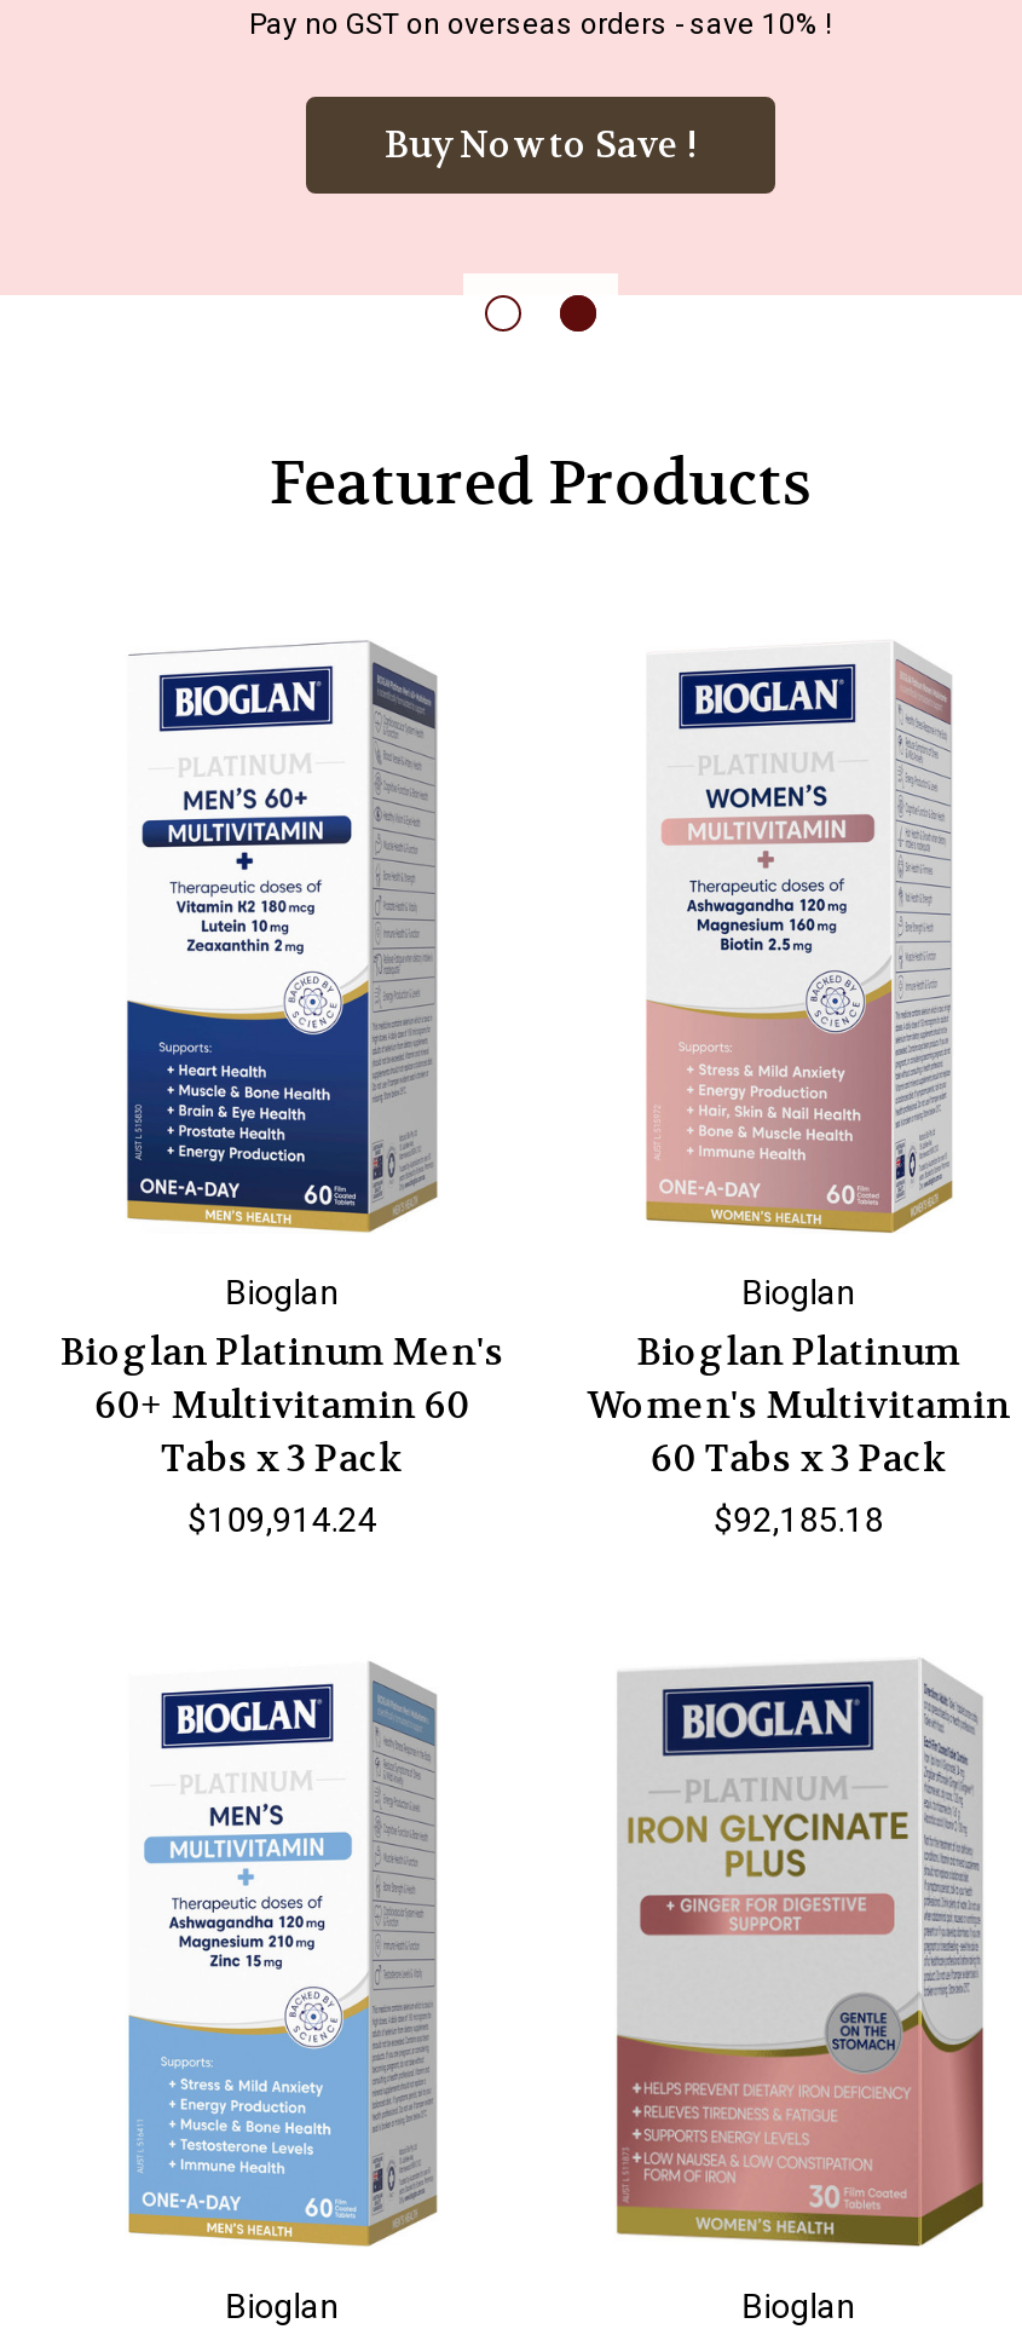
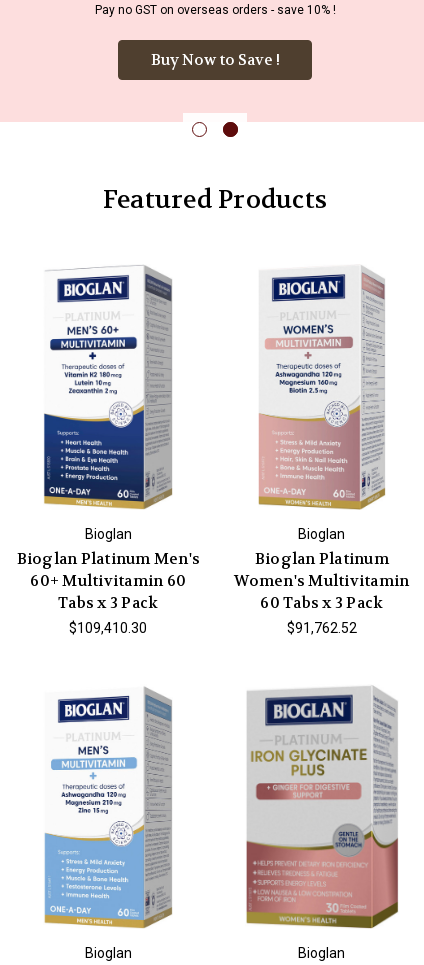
[188,1499,377,1538] $109,914.24 -> [69,620,147,636] $109,410.30
[714,1499,884,1538] $92,185.18 -> [287,620,357,636] $91,762.52

